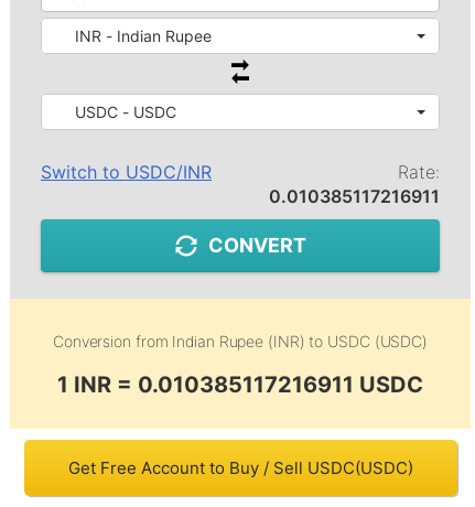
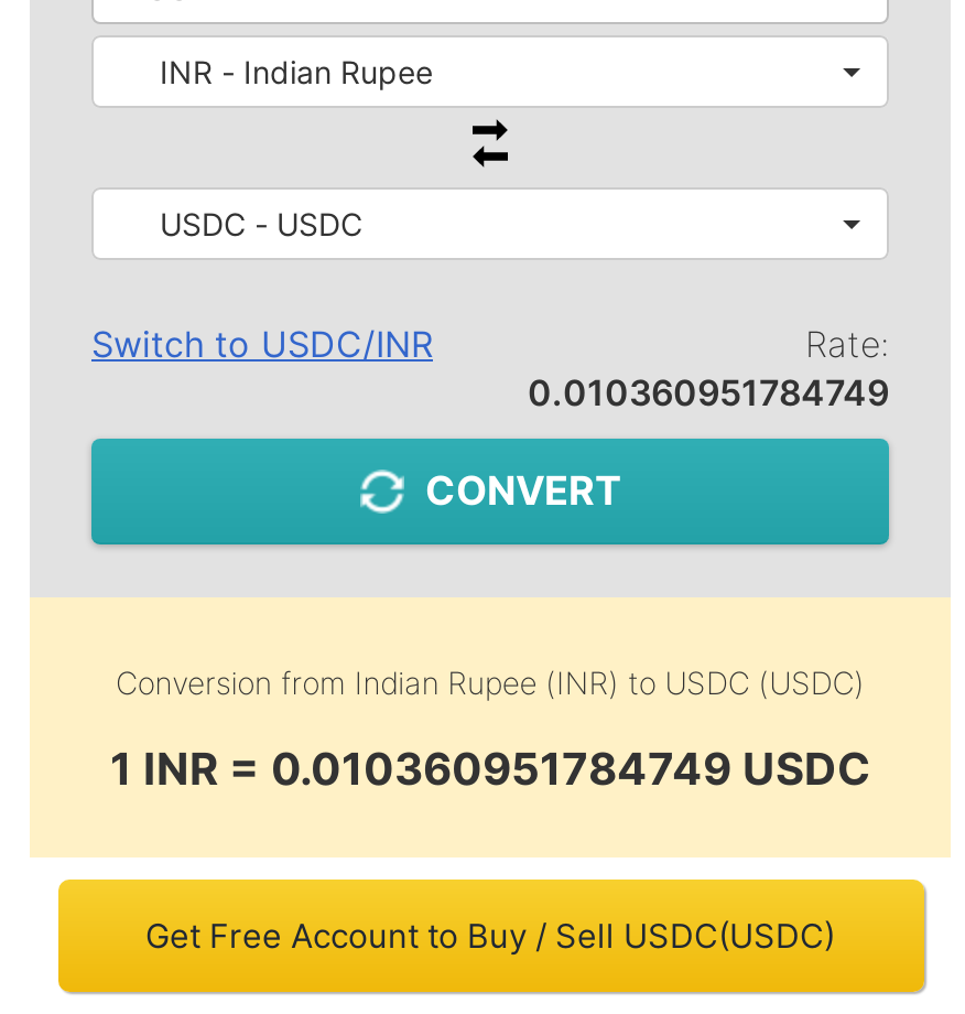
[269,185,440,207] 0.010385117216911 -> [528,370,889,414] 0.010360951784749
[57,371,423,398] 1 INR = 0.010385117216911 USDC -> [110,743,870,796] 1 INR = 0.010360951784749 USDC

